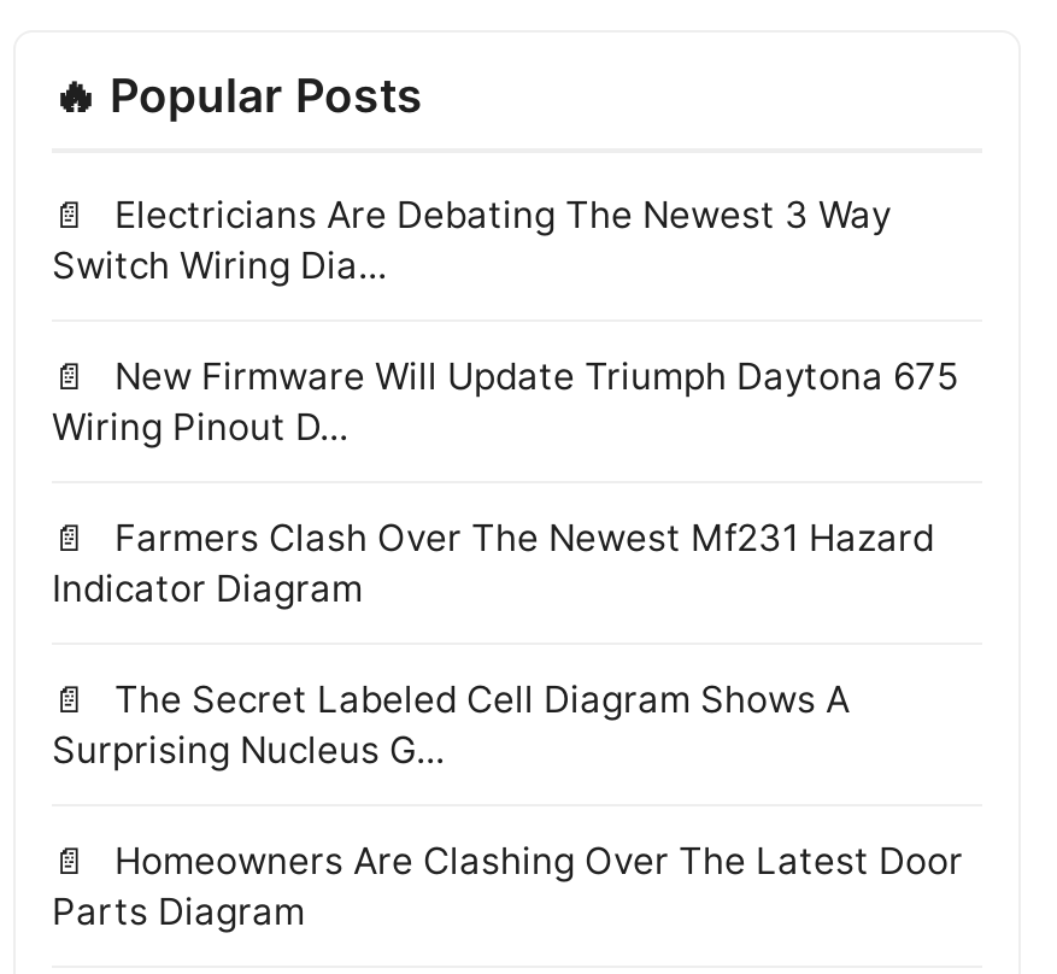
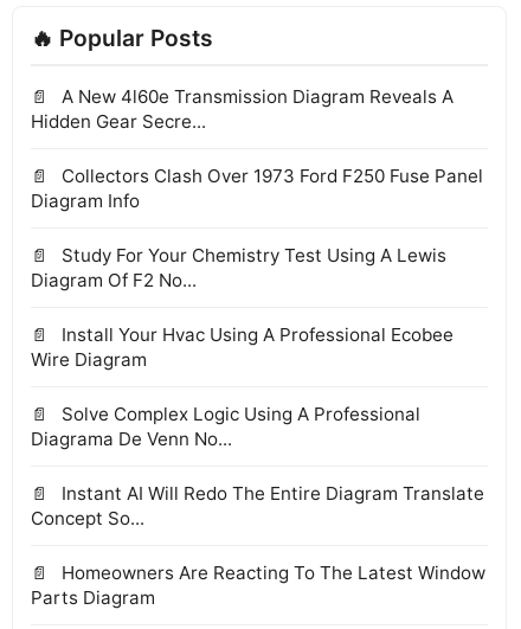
[52,191,963,883] Electricians Are Debating The Newest 3 Way | Switch Wiring Dia... | New Firmware Will Update Triumph Daytona 675 | Wiring Pinout D... | Farmers Clash Over The Newest Mf231 Hazard | Indicator Diagram | The Secret Labeled Cell Diagram Shows A | Surprising Nucleus G... | Homeowners Are Clashing Over The Latest Door -> [31,85,485,584] A New 4l60e Transmission Diagram Reveals A | Hidden Gear Secre... | Collectors Clash Over 1973 Ford F250 Fuse Panel | Diagram Info | Study For Your Chemistry Test Using A Lewis | Diagram Of F2 No... | Install Your Hvac Using A Professional Ecobee | Wire Diagram | Solve Complex Logic Using A Professional | Diagrama De Venn No... | Instant AI Will Redo The Entire Diagram Translate | Concept So... | Homeowners Are Reacting To The Latest Window

